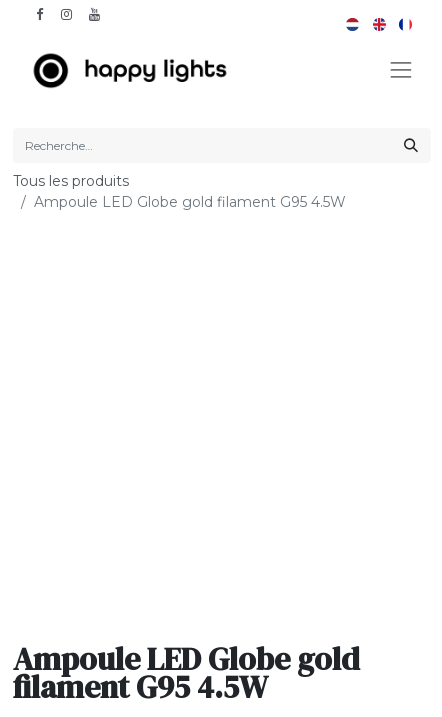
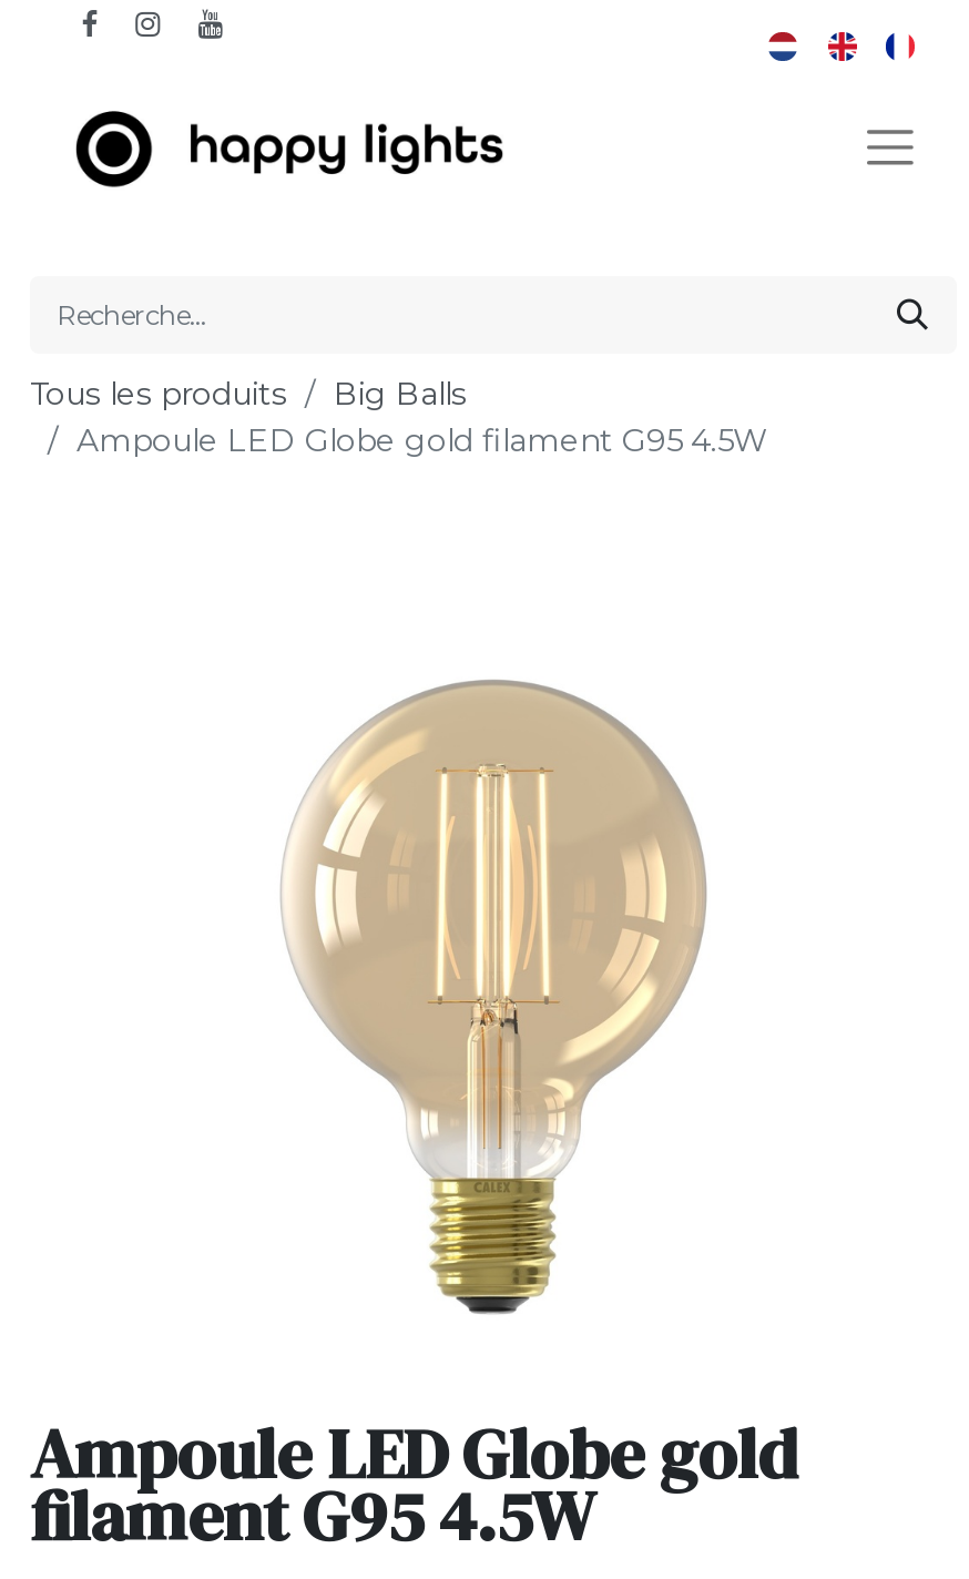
none -> [334,374,467,414] Big Balls
none -> [280,678,708,1316] [image]

